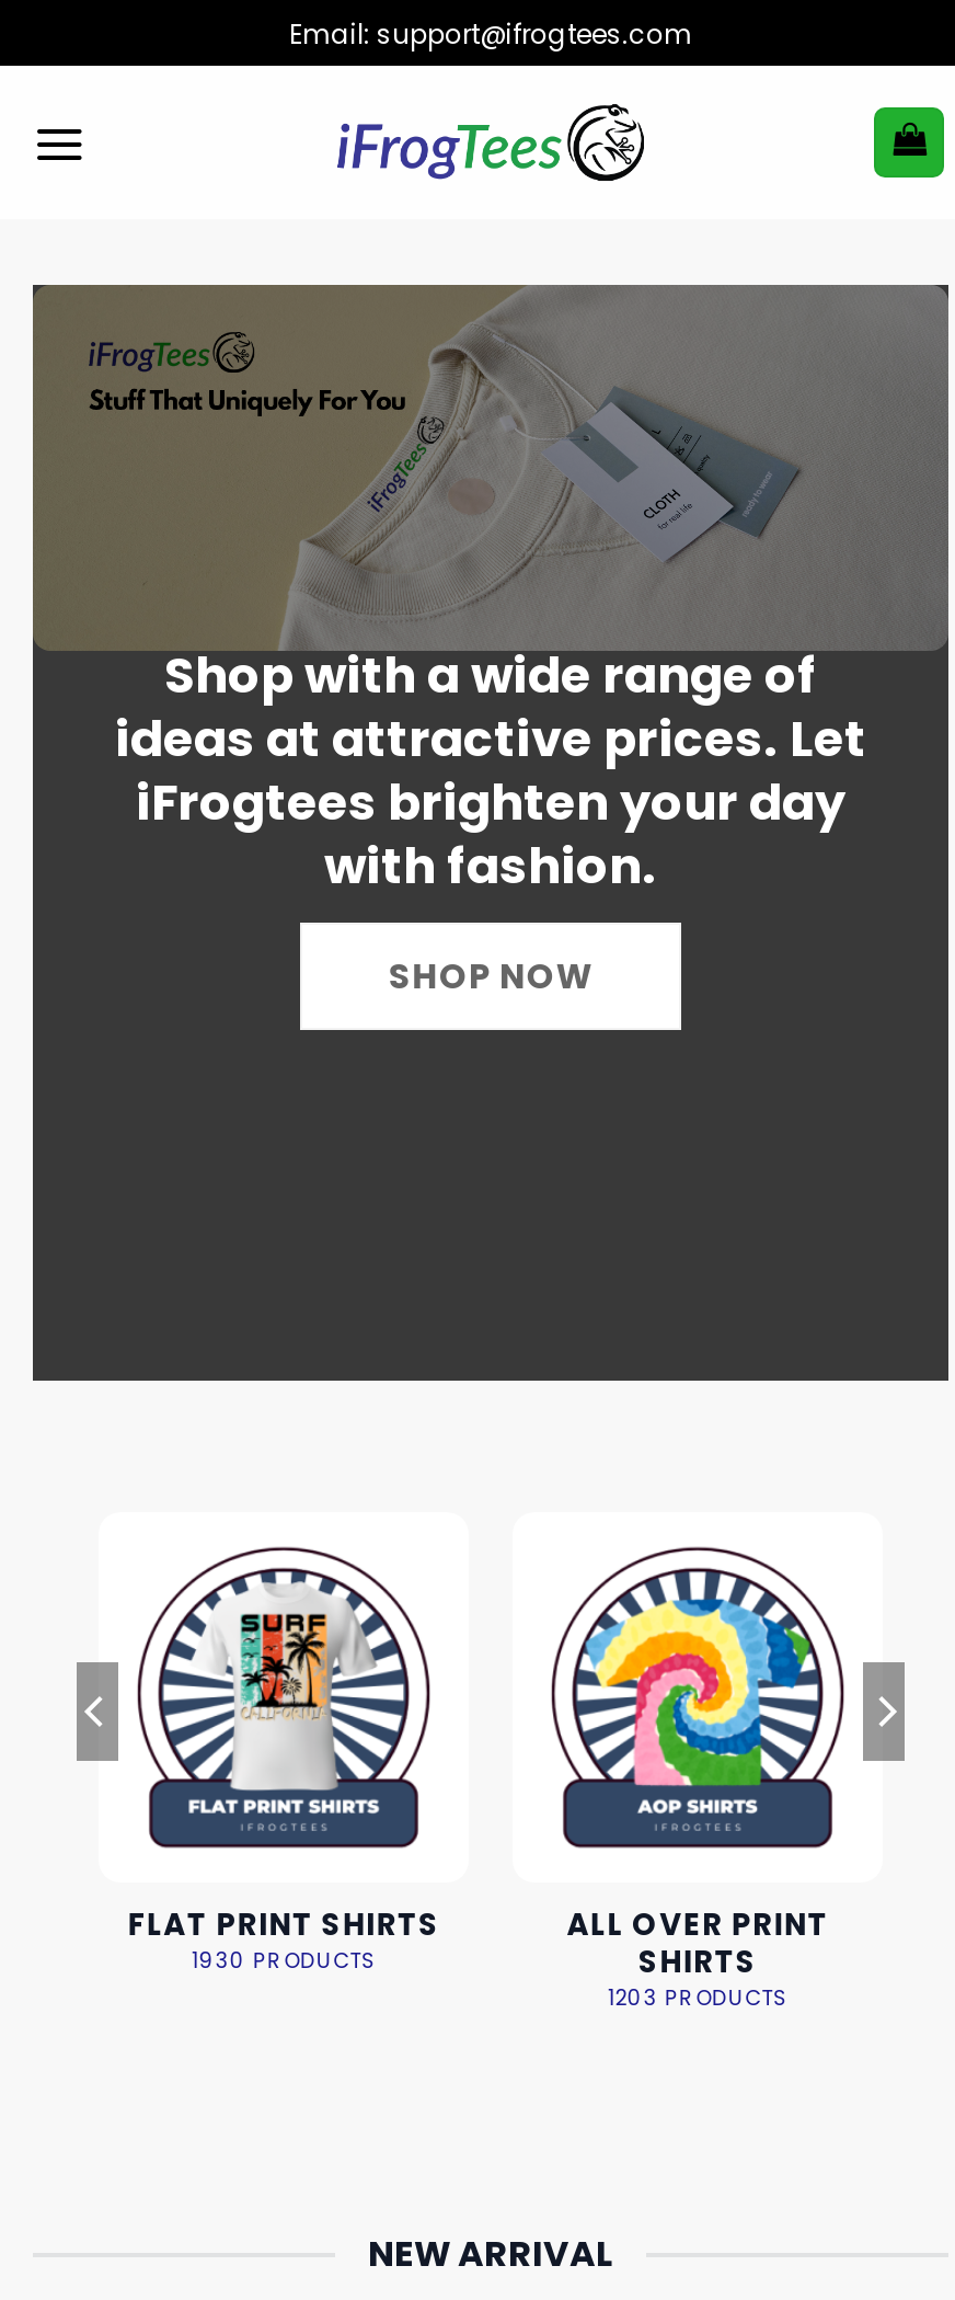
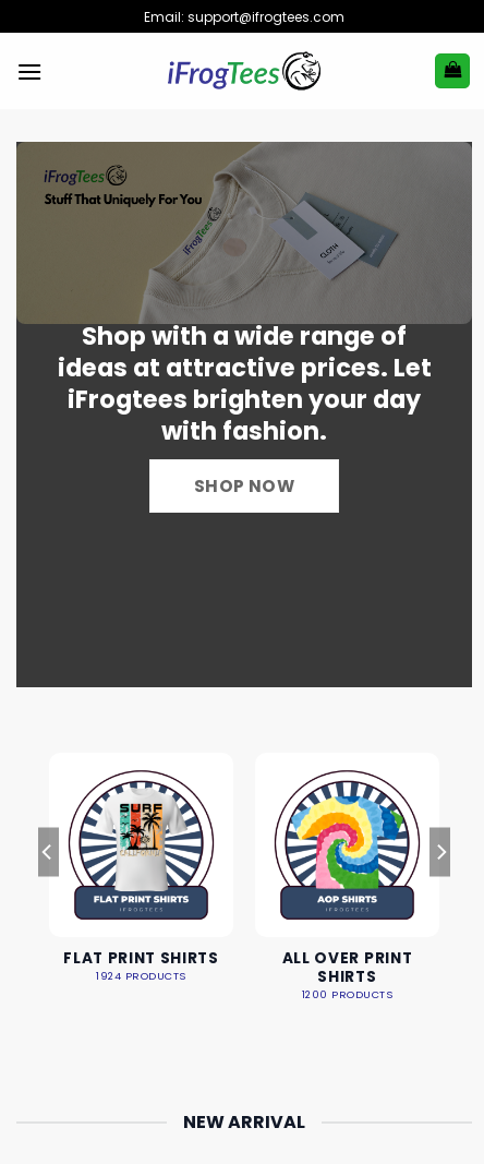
[191,1945,376,1974] 1930 PRODUCTS -> [96,968,186,982] 1924 PRODUCTS
[608,1982,788,2011] 1203 PRODUCTS -> [302,987,393,1001] 1200 PRODUCTS

